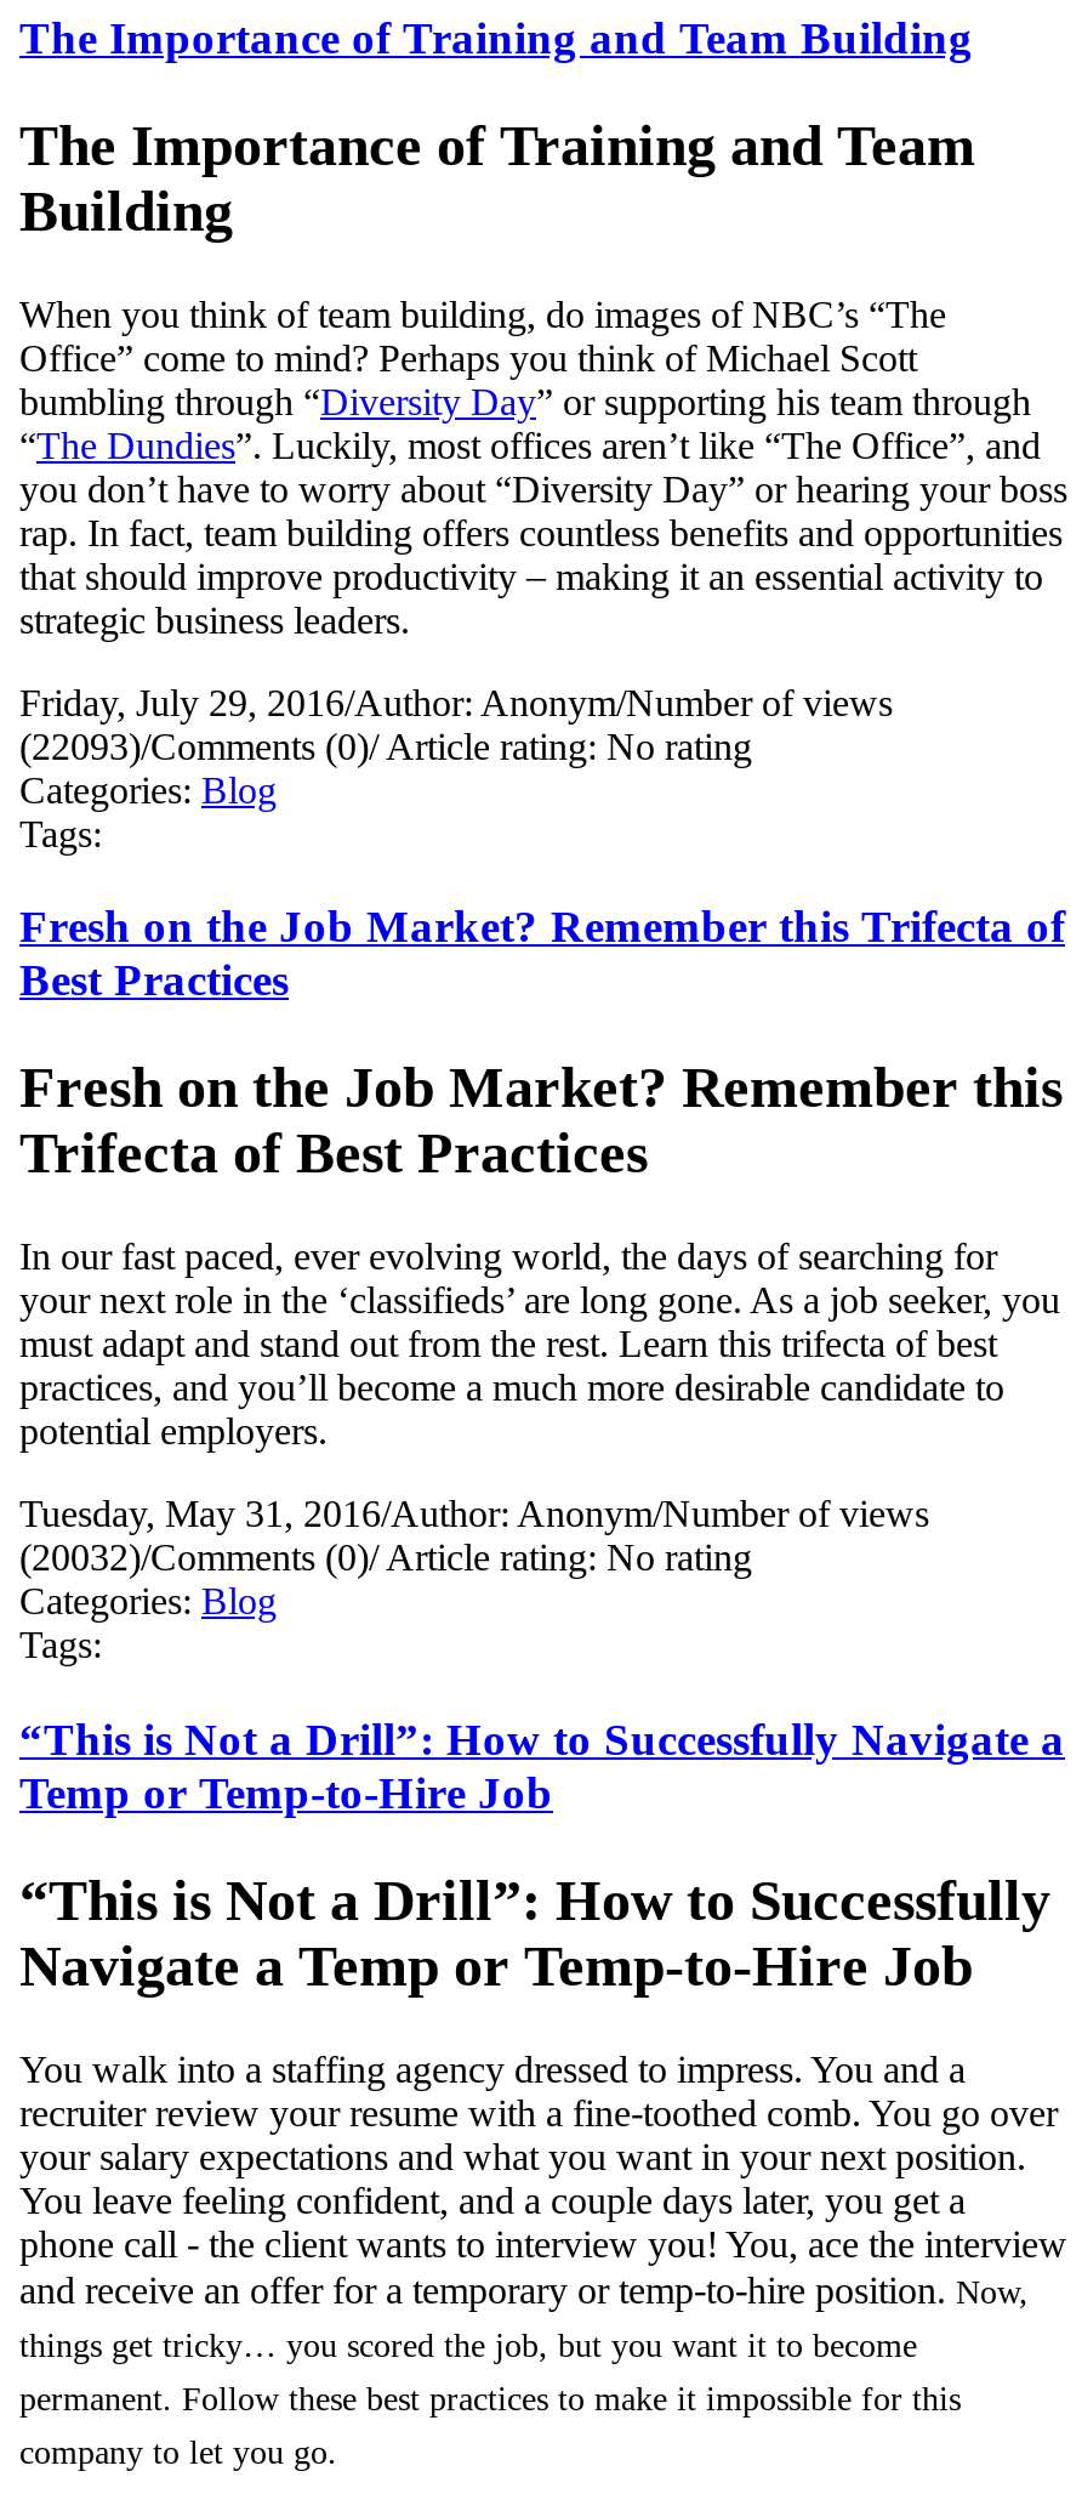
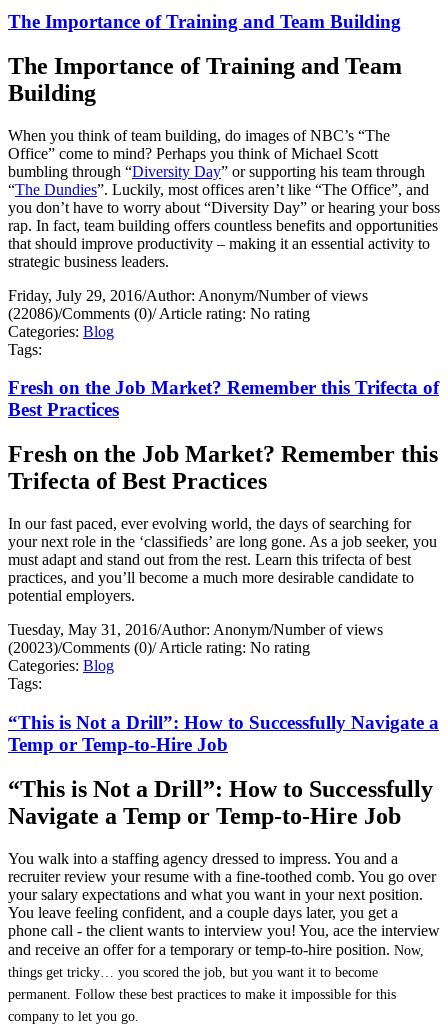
[19,725,752,766] (22093)/Comments (0)/ Article rating: No rating -> [8,305,310,322] (22086)/Comments (0)/ Article rating: No rating
[19,1537,752,1578] (20032)/Comments (0)/ Article rating: No rating -> [8,639,310,656] (20023)/Comments (0)/ Article rating: No rating

